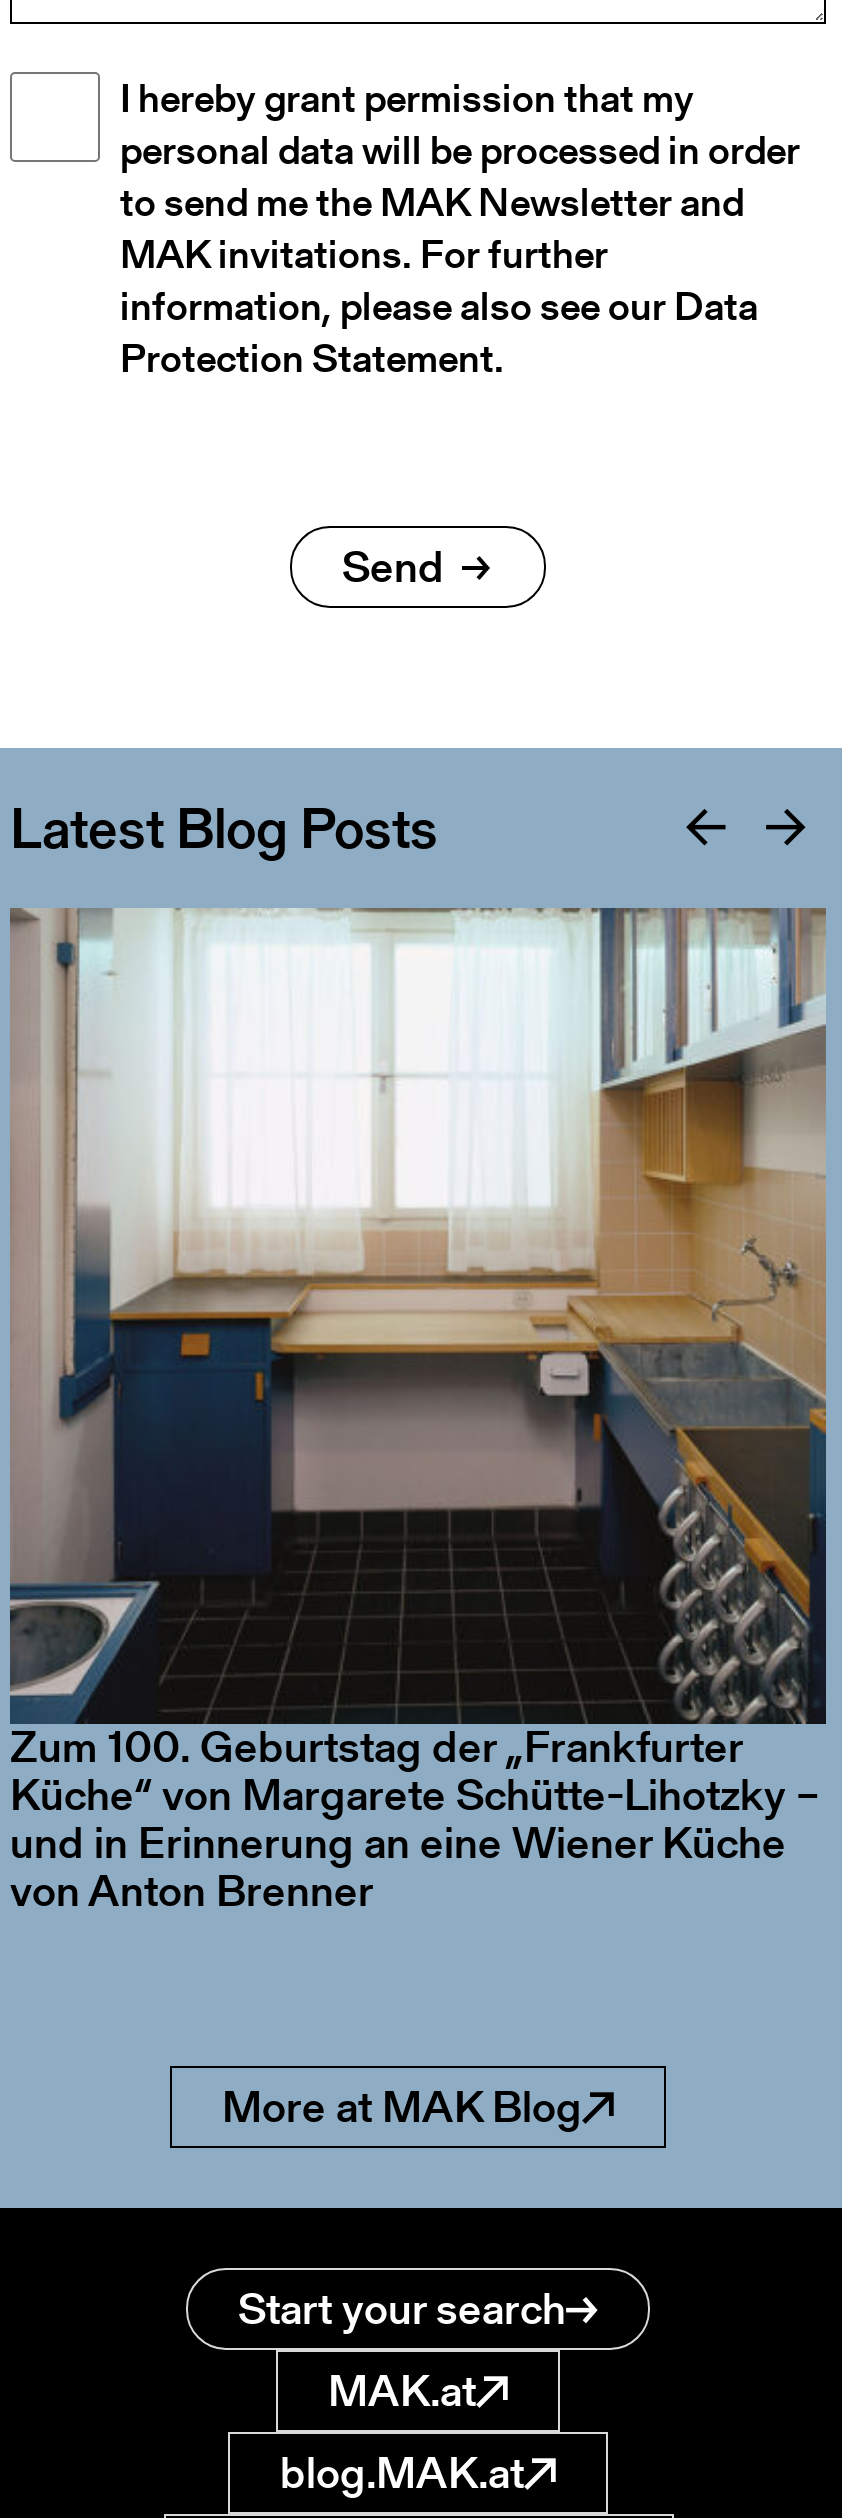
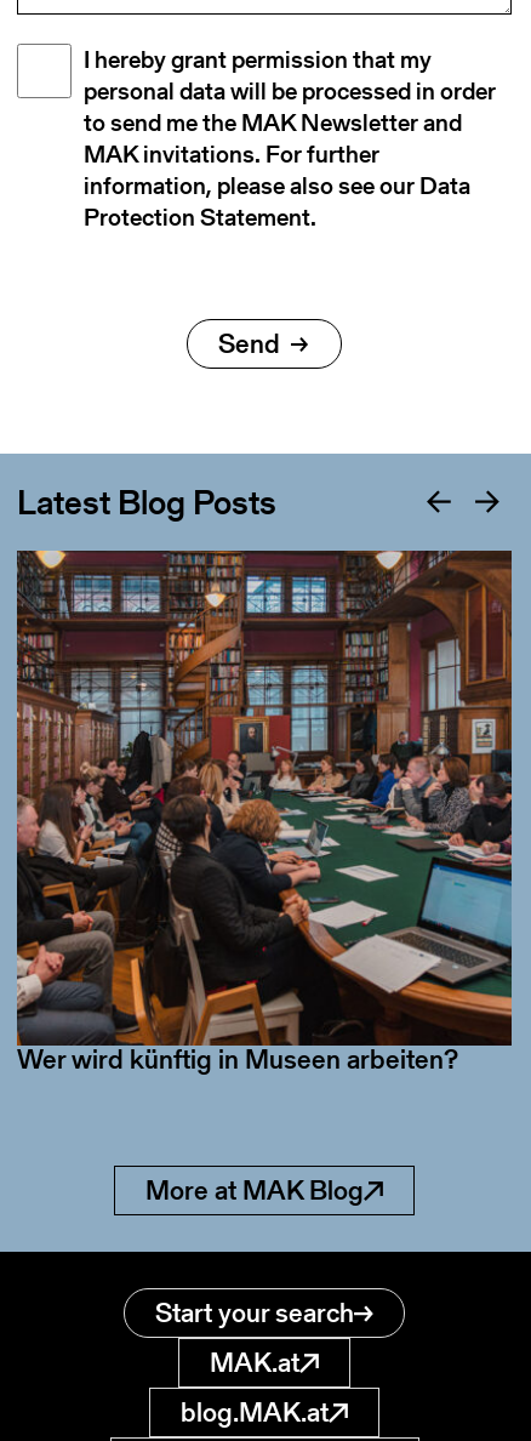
[10,908,828,1718] [image] -> [16,549,513,974] [image]
[10,1717,820,1923] Zum 100. Geburtstag der „Frankfurter | Küche“ von Margarete Schütte-Lihotzky – | und in Erinnerung an eine Wiener Küche | von Anton Brenner -> [17,1041,458,1079] Wer wird künftig in Museen arbeiten?

